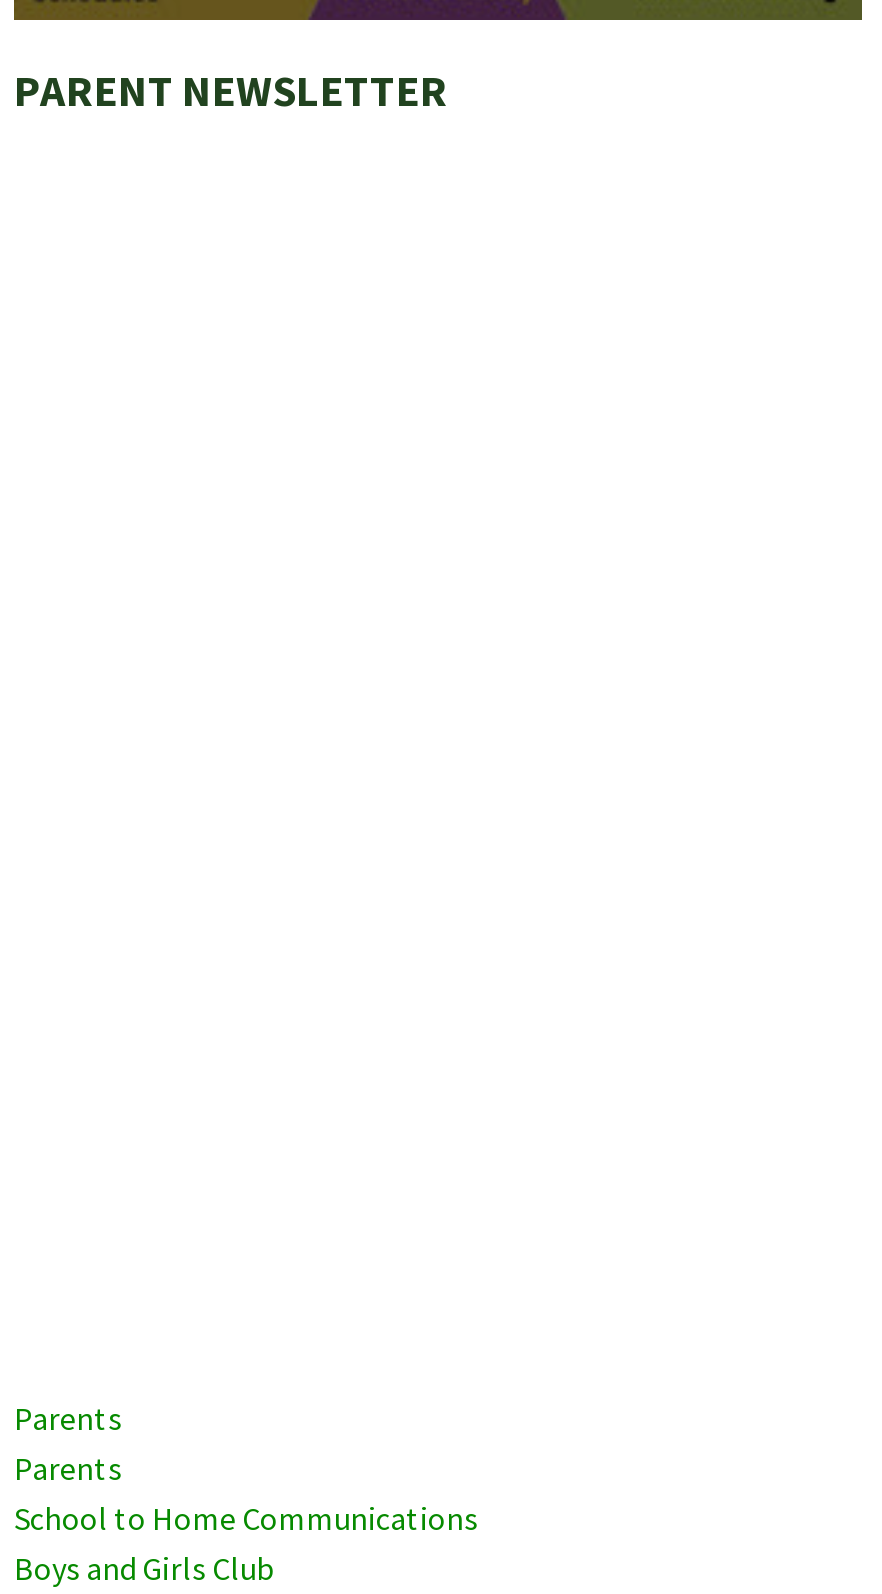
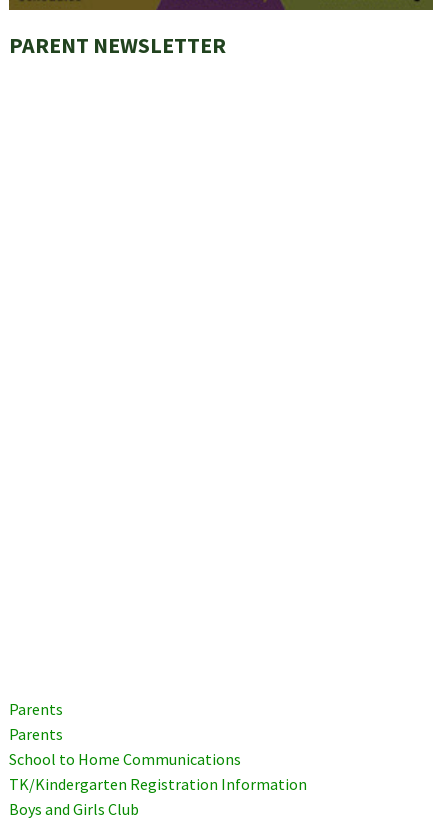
none -> [9,774,307,794] TK/Kindergarten Registration Information

